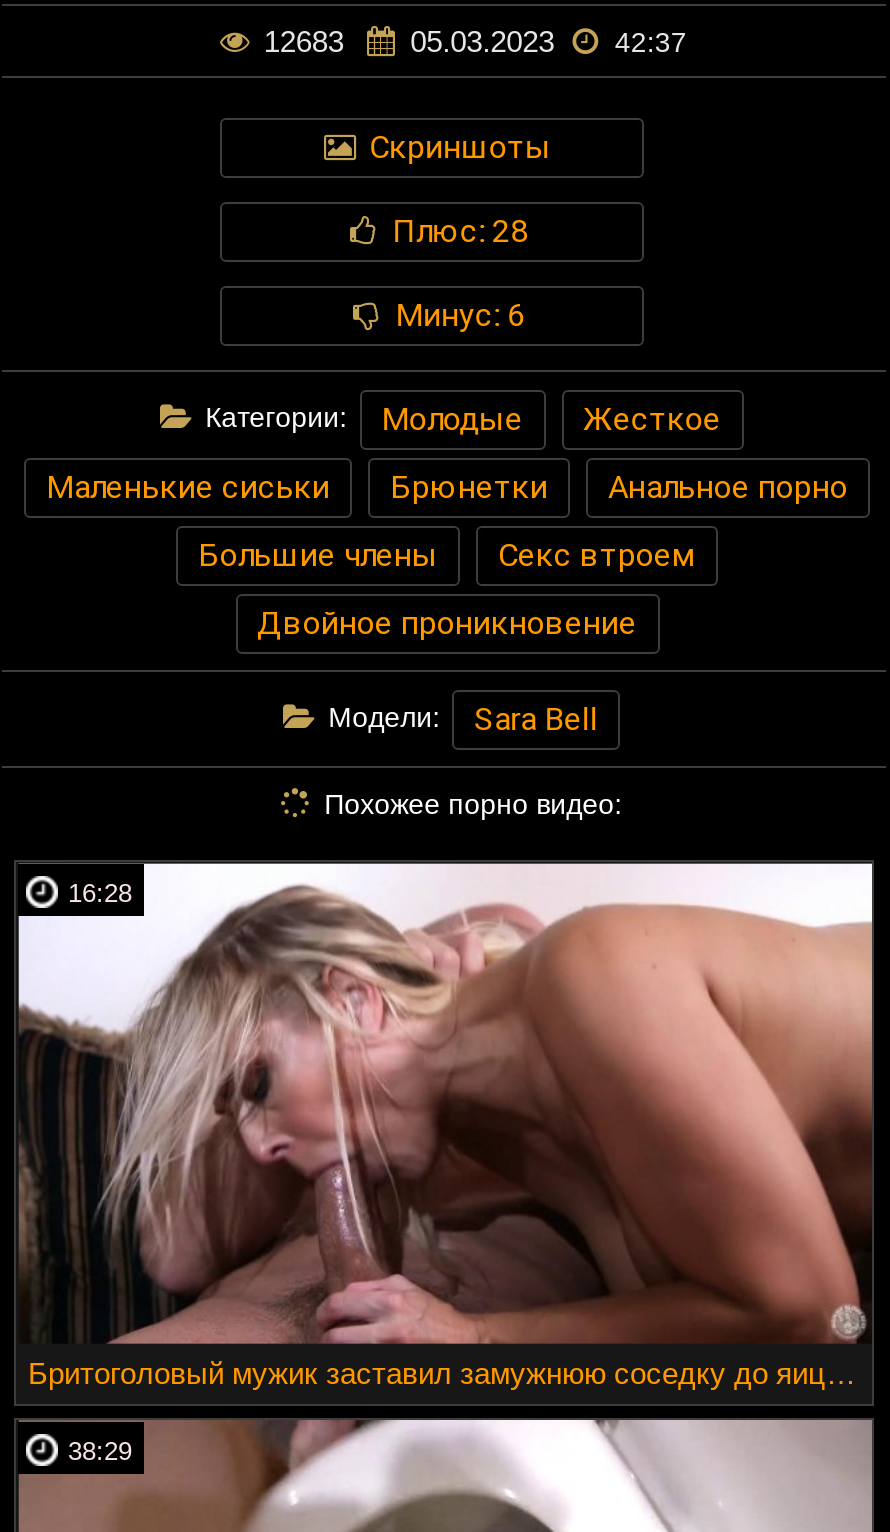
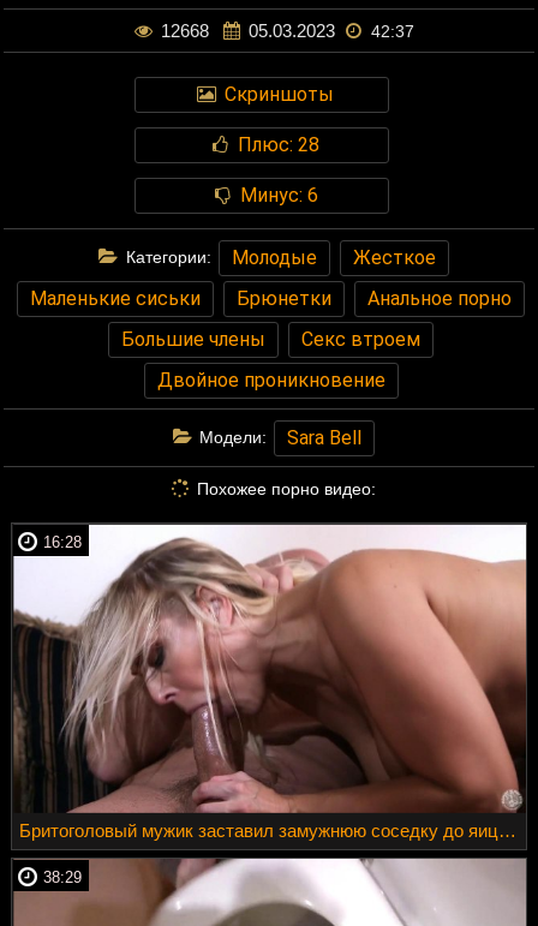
[256,25,687,59] 12683 05.03.2023 42:37 -> [156,21,415,41] 12668 05.03.2023 42:37

